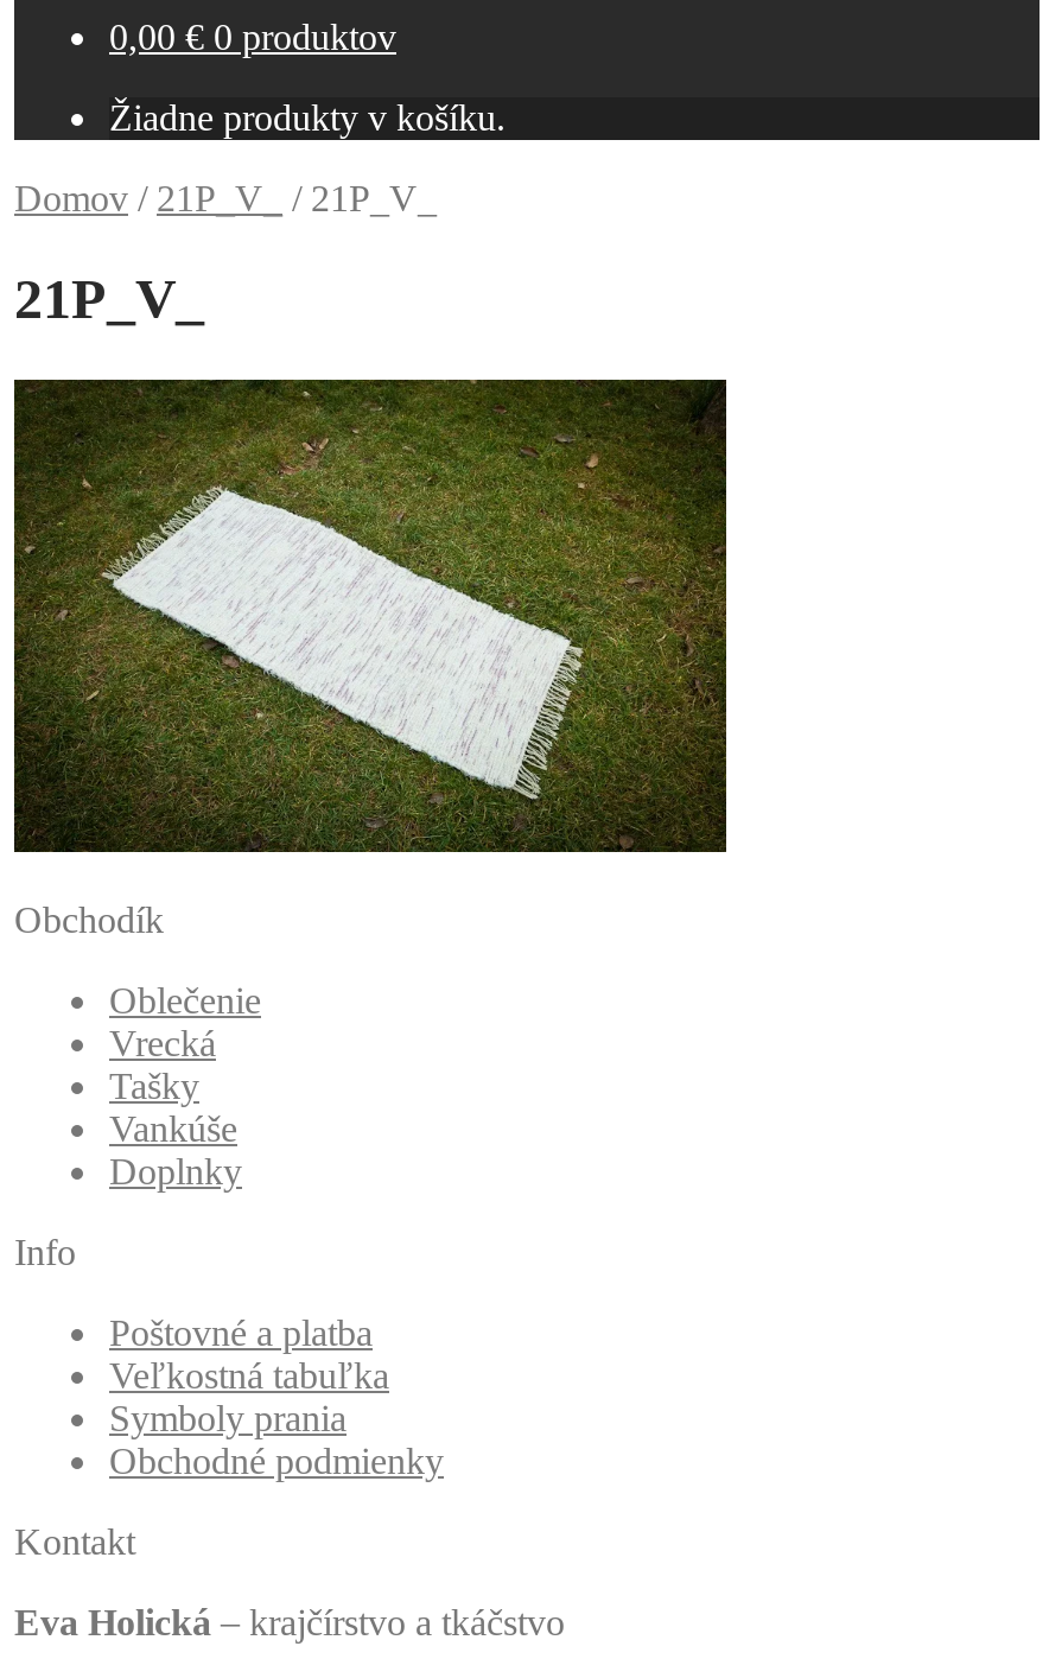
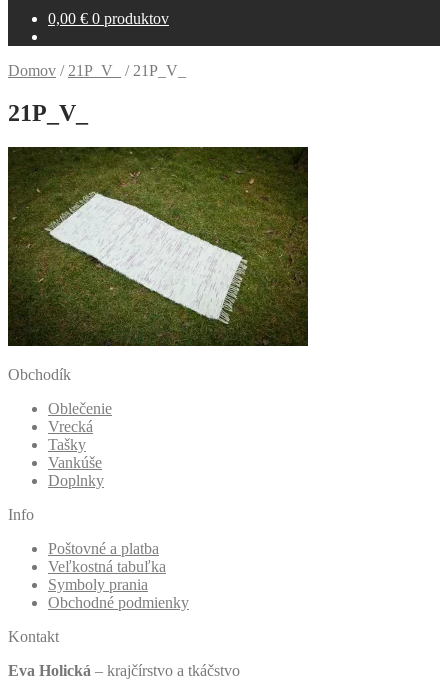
[109,97,506,138] Žiadne produkty v košíku. -> none

